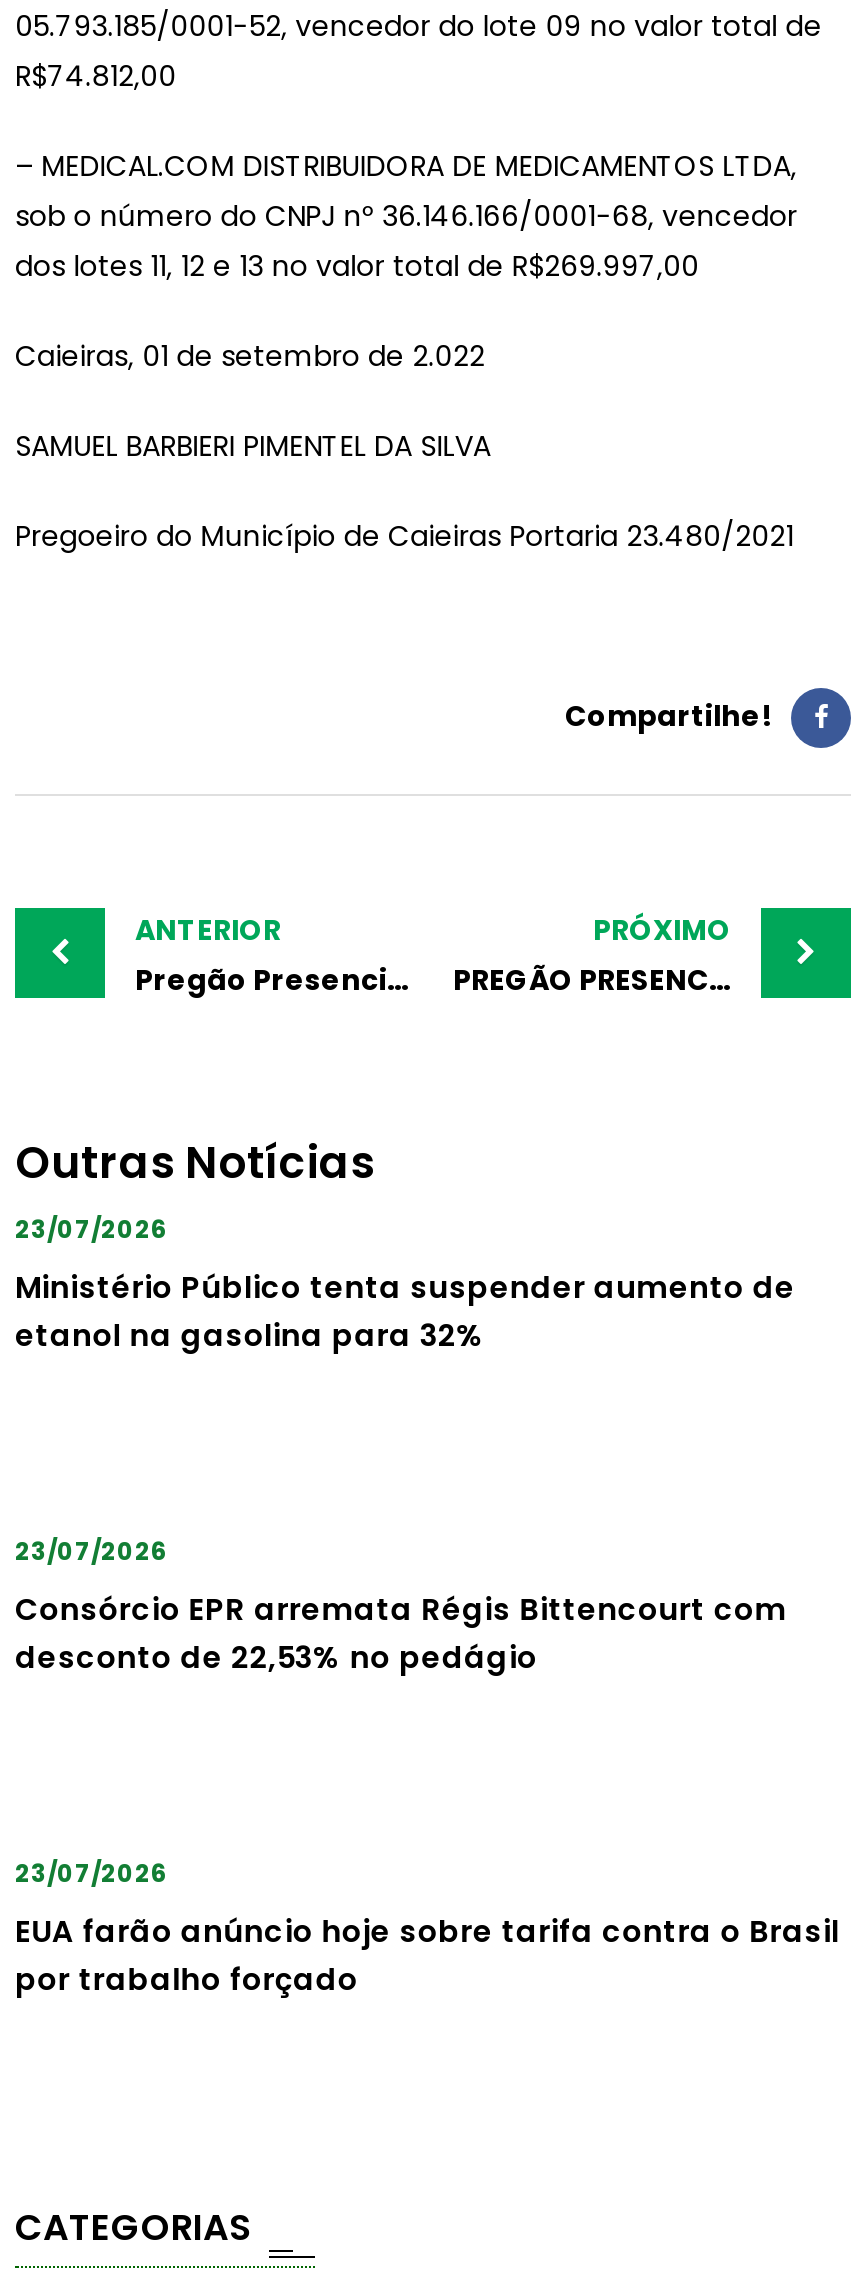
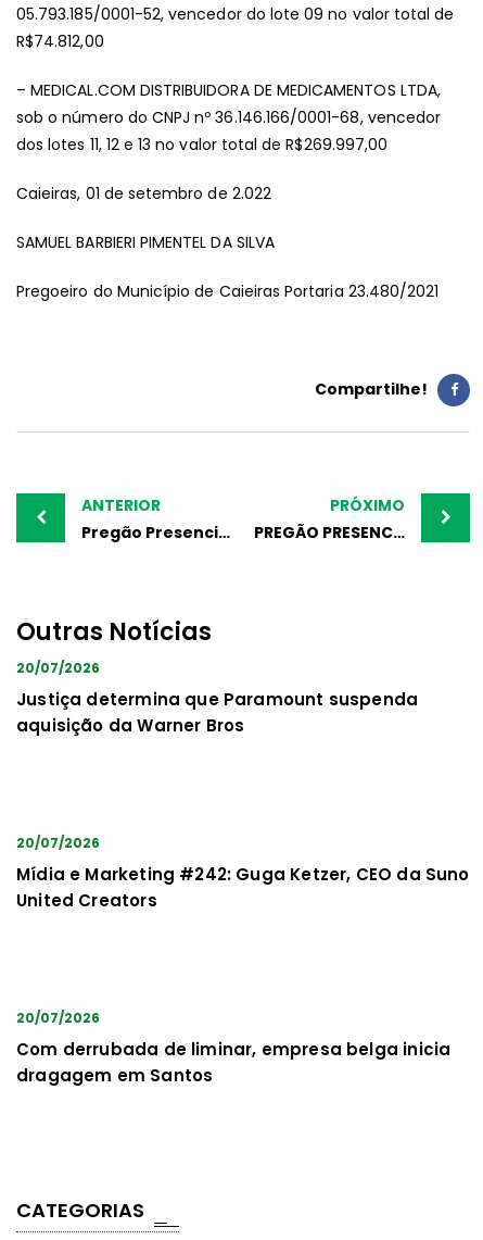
[15,1211,167,1245] 23/07/2026 -> [16,658,100,677] 20/07/2026
[15,1265,795,1355] Ministério Público tenta suspender aumento de | etanol na gasolina para 32% -> [16,687,418,736] Justiça determina que Paramount suspenda | aquisição da Warner Bros
[15,1533,167,1567] 23/07/2026 -> [16,833,100,851] 20/07/2026
[15,1587,787,1677] Consórcio EPR arremata Régis Bittencourt com | desconto de 22,53% no pedágio -> [16,862,470,911] Mídia e Marketing #242: Guga Ketzer, CEO da Suno | United Creators
[15,1855,167,1889] 23/07/2026 -> [16,1008,100,1026] 20/07/2026
[15,1909,839,1999] EUA farão anúncio hoje sobre tarifa contra o Brasil | por trabalho forçado -> [16,1037,451,1086] Com derrubada de liminar, empresa belga inicia | dragagem em Santos

